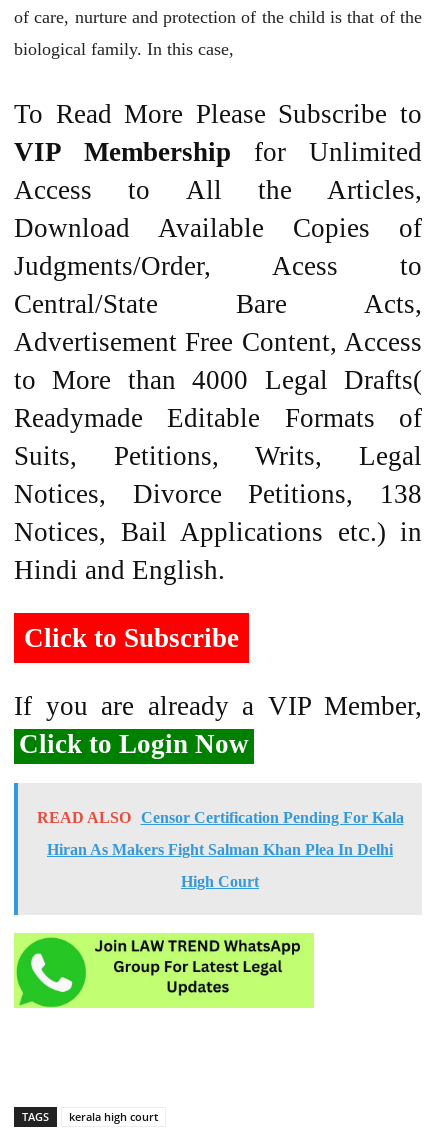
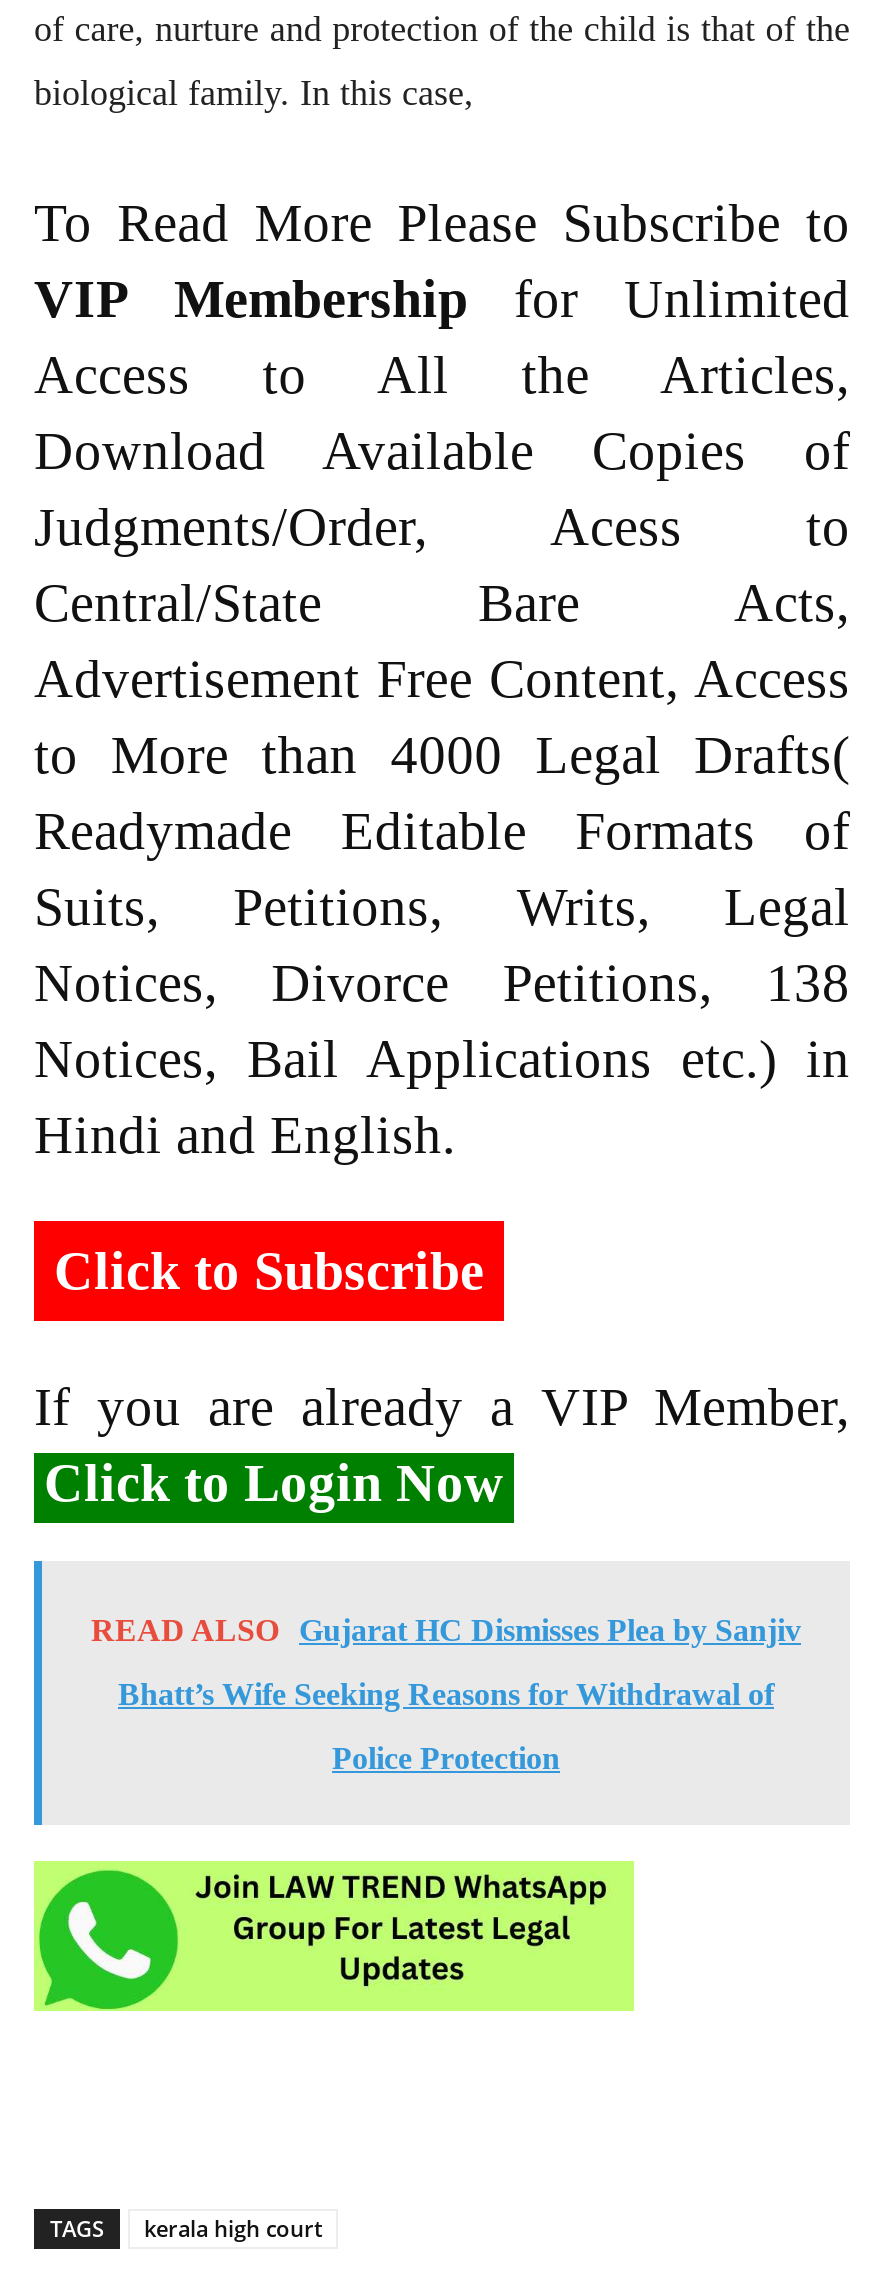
[36,809,403,826] READ ALSO Censor Certification Pending For Kala -> [91,1613,801,1647] READ ALSO Gujarat HC Dismisses Plea by Sanjiv
[47,841,393,858] Hiran As Makers Fight Salman Khan Plea In Delhi -> [118,1677,774,1711] Bhatt’s Wife Seeking Reasons for Withdrawal of
[181,873,259,890] High Court -> [332,1741,560,1775] Police Protection

